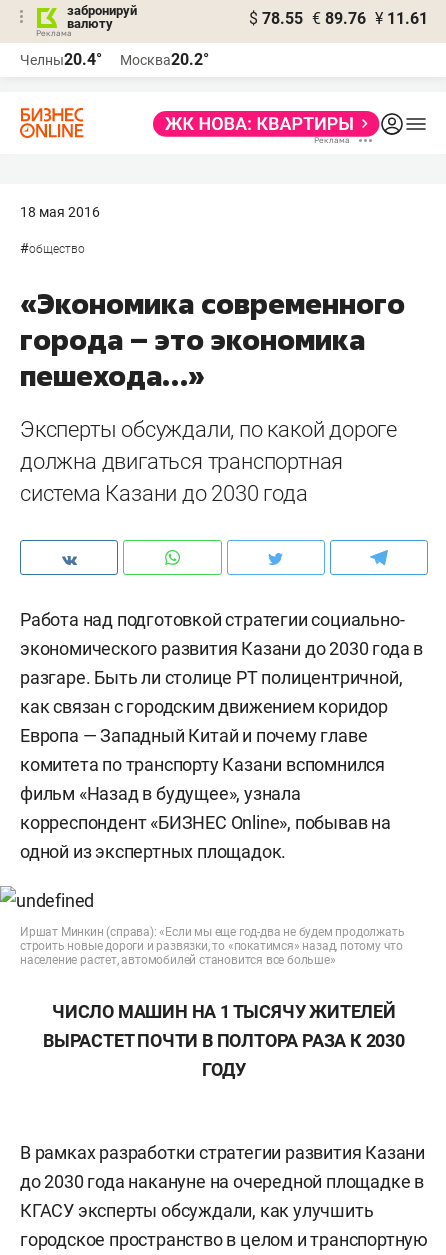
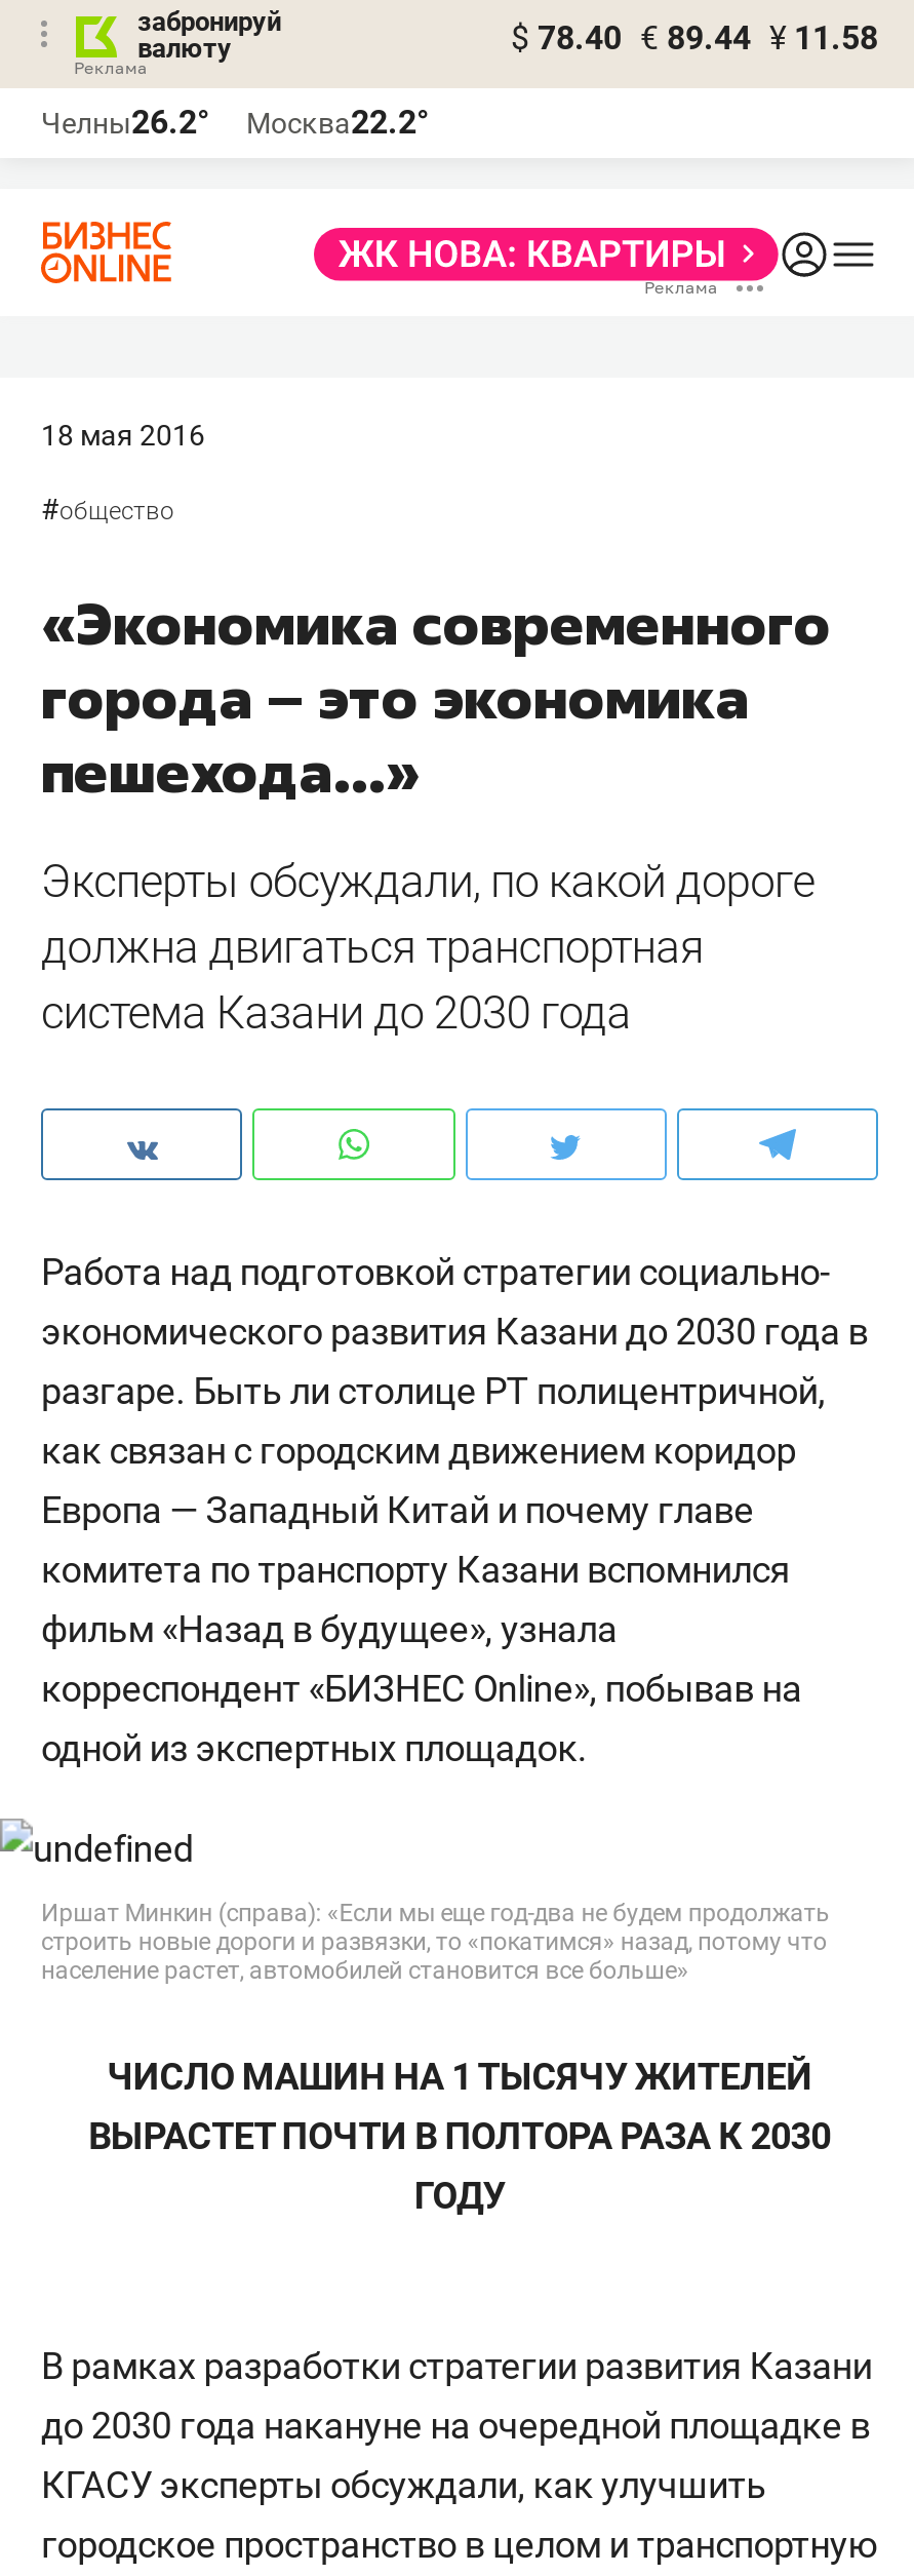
[249,9,428,28] $ 78.55 € 89.76 ¥ 11.61 -> [511,18,878,57] $ 78.40 € 89.44 ¥ 11.58
[20,50,102,69] Челны20.4° -> [41,103,209,142] Челны26.2°
[120,50,209,69] Москва20.2° -> [246,103,429,142] Москва22.2°

